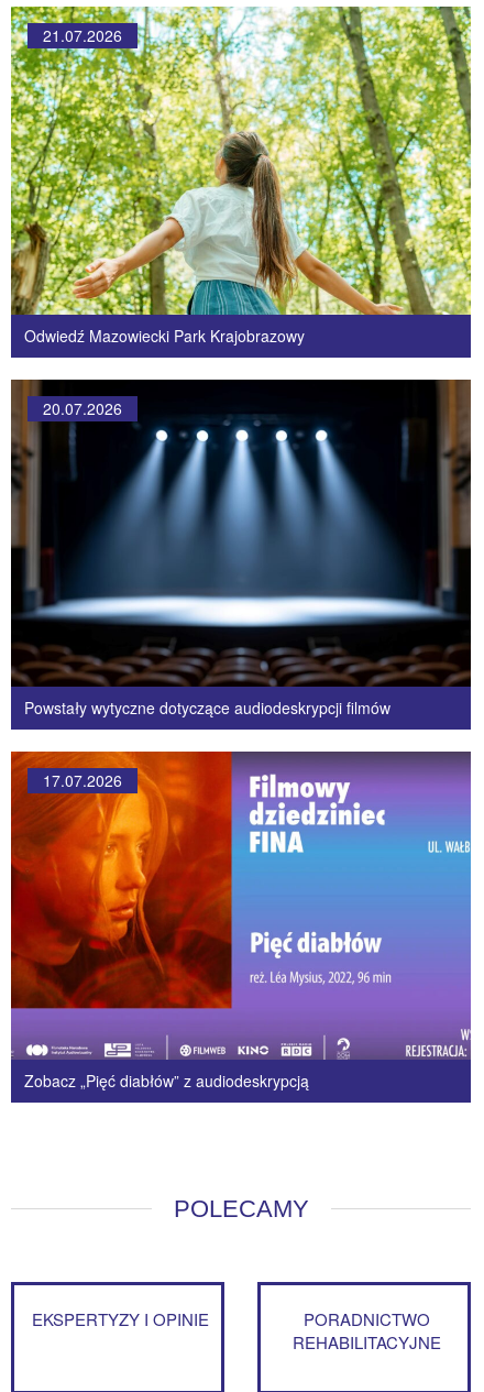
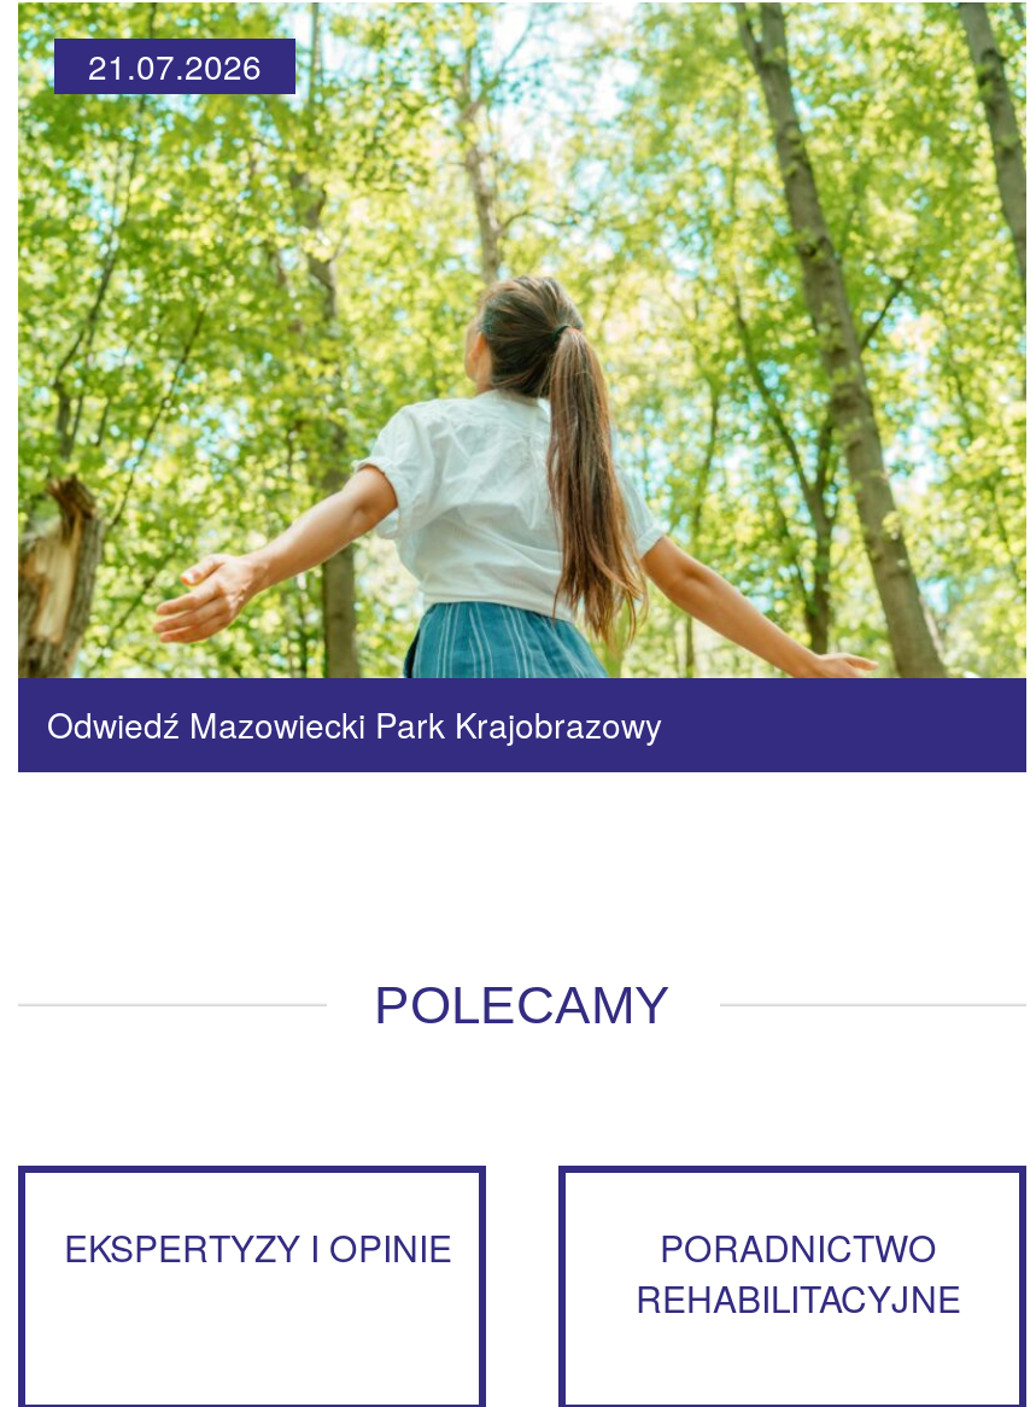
[10,379,472,731] [image] | 20.07.2026 -> none
[10,697,472,1060] [image] | Powstały wytyczne dotyczące audiodeskrypcji filmów | 17.07.2026 -> none
[24,1069,309,1091] Zobacz „Pięć diabłów” z audiodeskrypcją -> none

